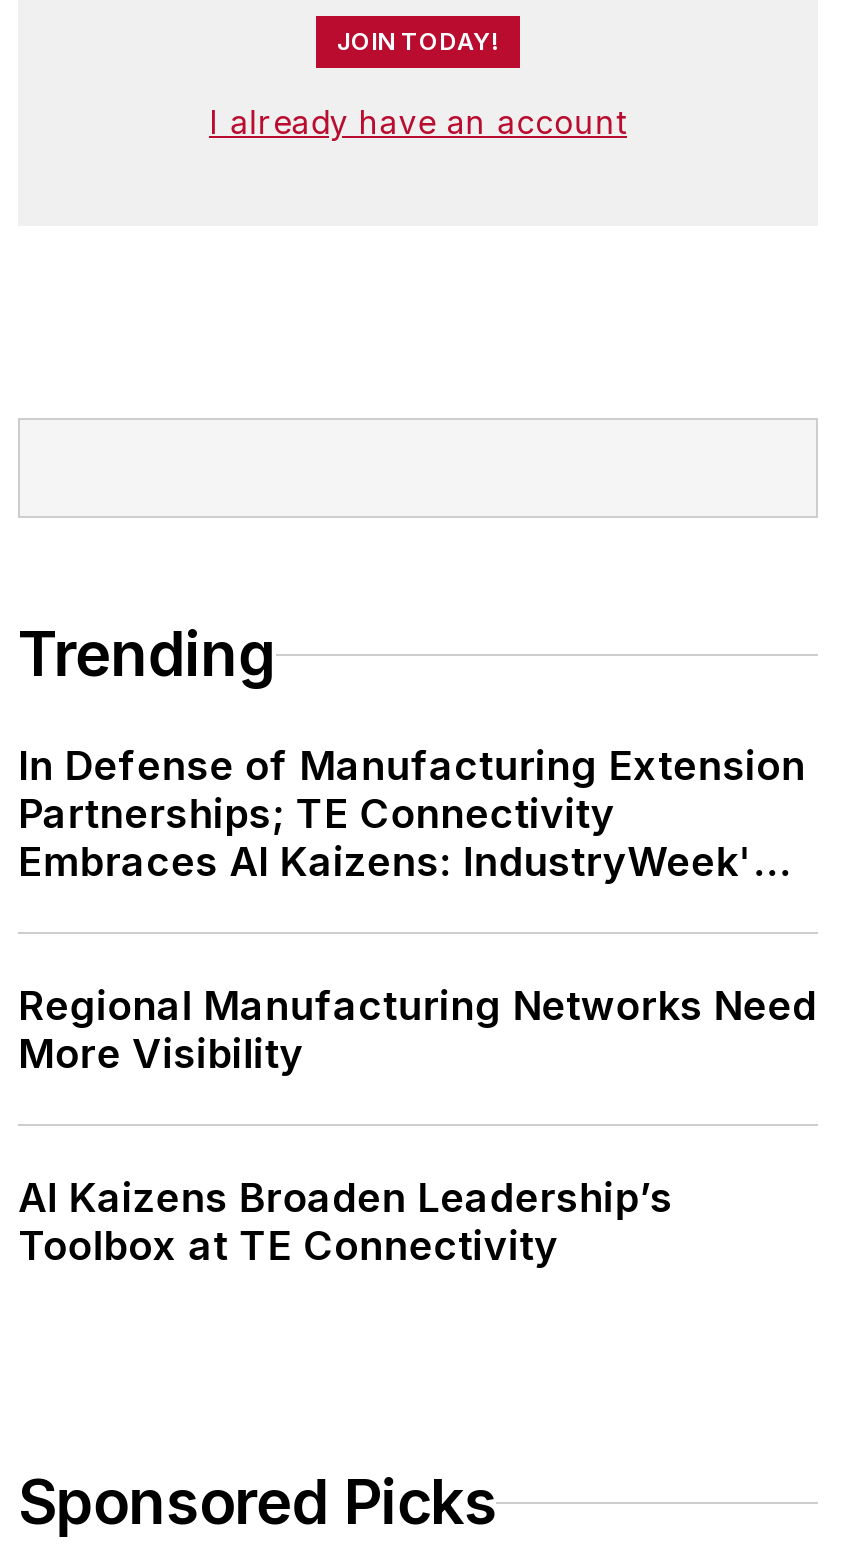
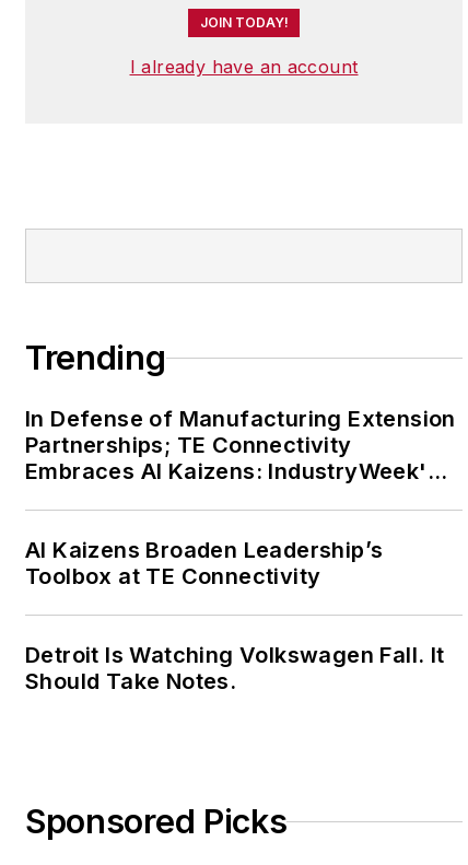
[18,982,817,1078] Regional Manufacturing Networks Need | More Visibility -> none
moved [18,1174,673,1270] -> [25,537,383,590]: AI Kaizens Broaden Leadership’s | Toolbox at TE Connectivity
none -> [25,642,445,695] Detroit Is Watching Volkswagen Fall. It | Should Take Notes.

